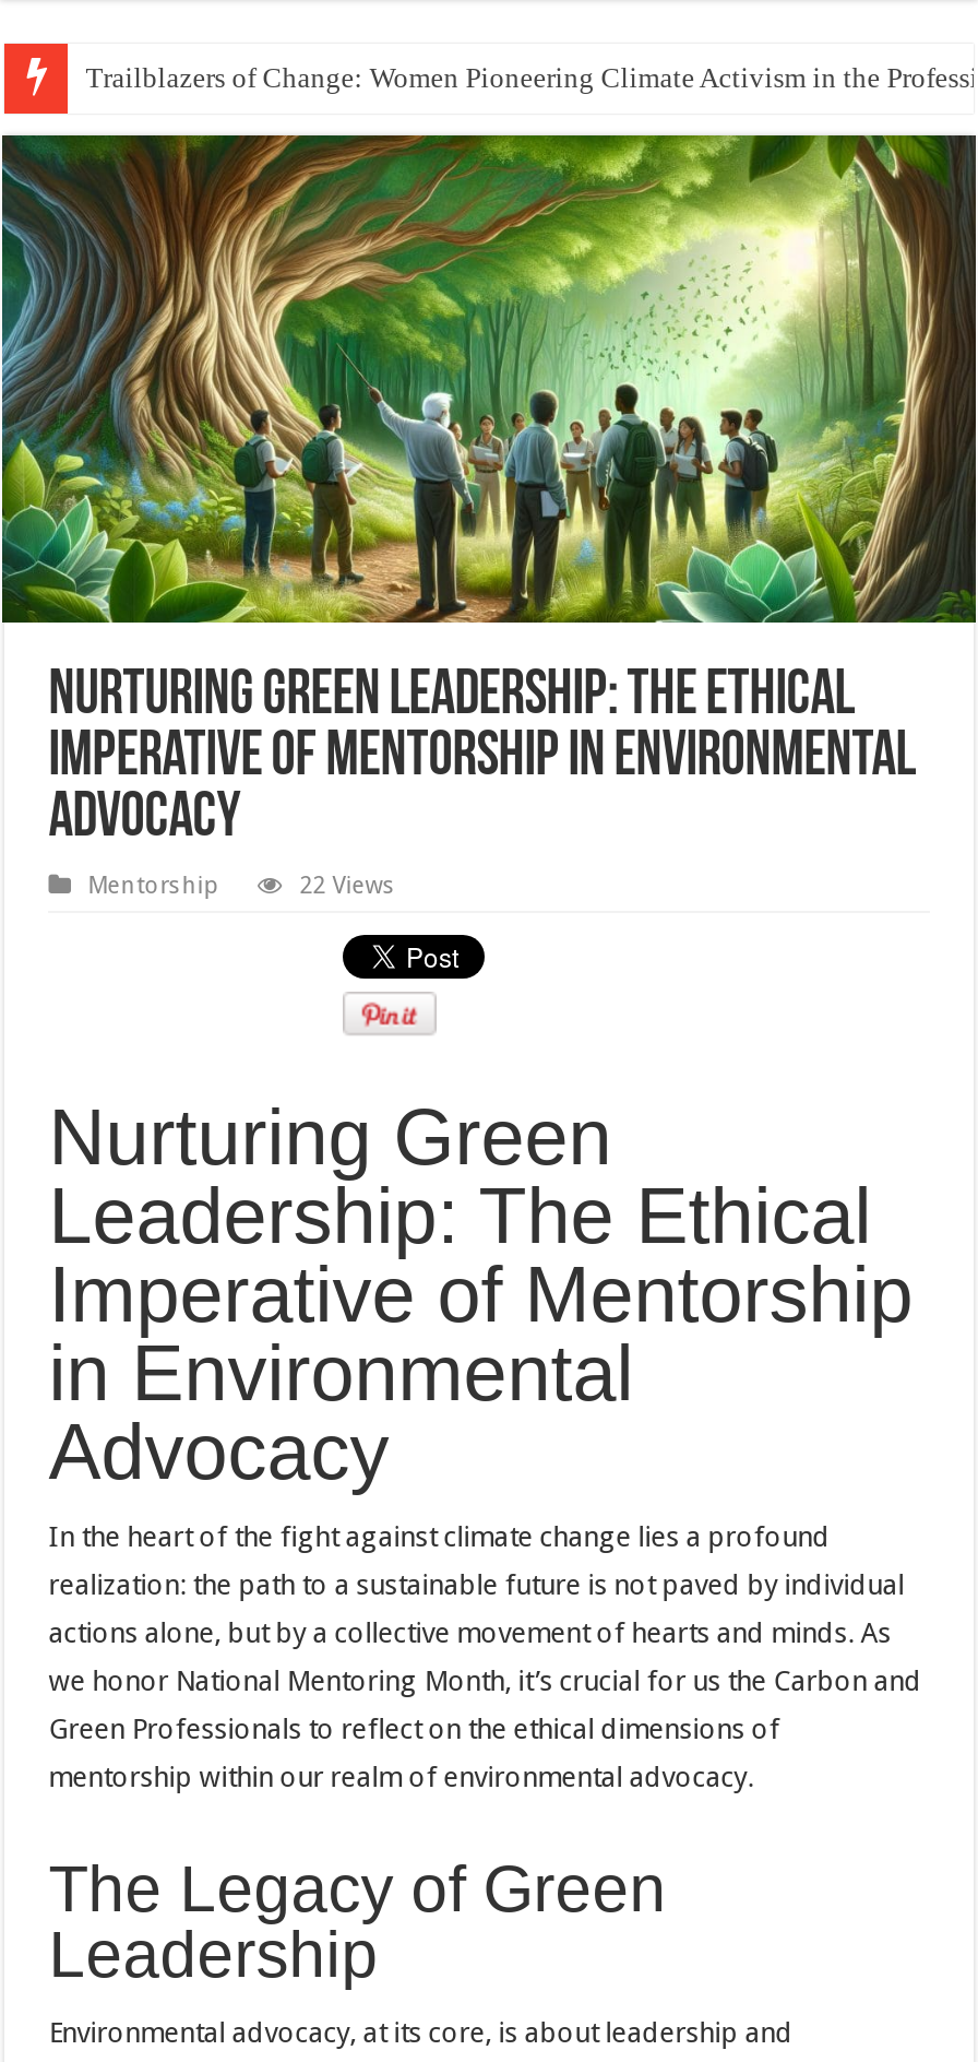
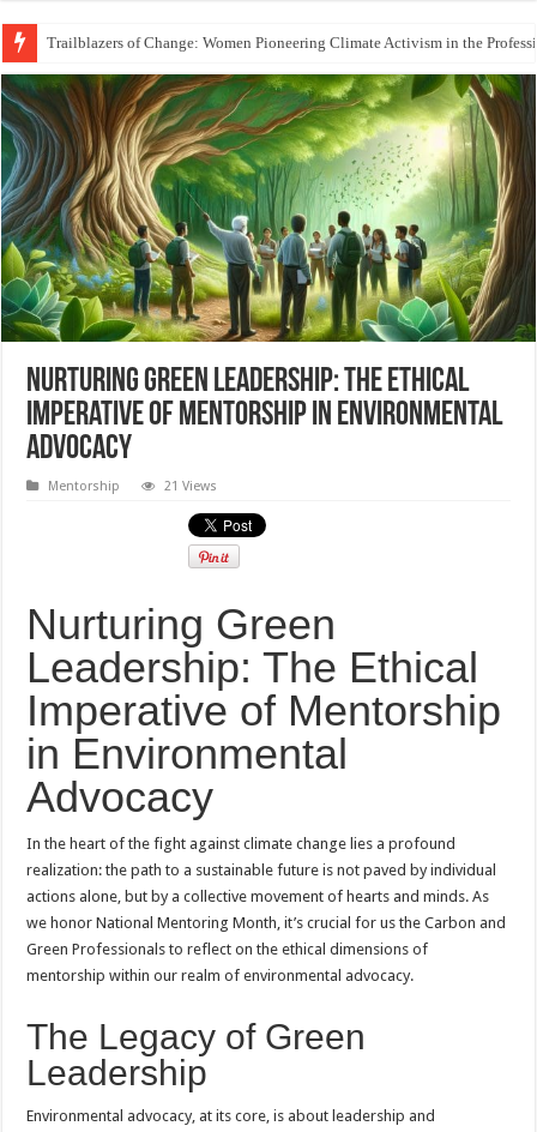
[300,872,396,900] 22 Views -> [164,479,217,494] 21 Views

